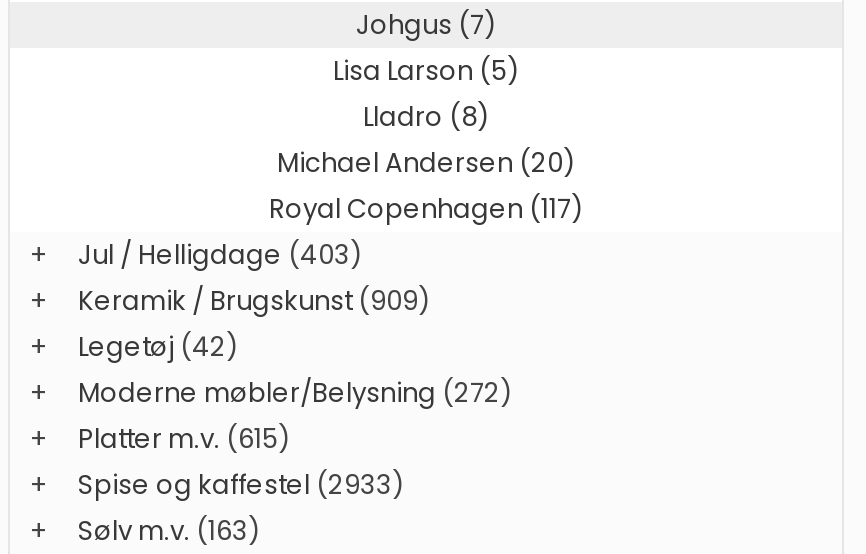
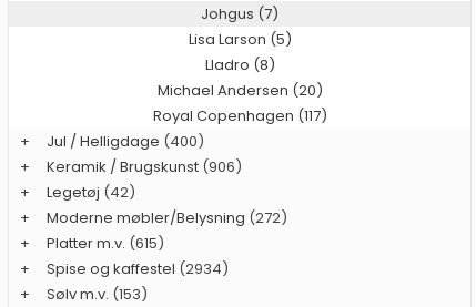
[78,235,362,273] Jul / Helligdage (403) -> [47,130,204,151] Jul / Helligdage (400)
[78,281,430,319] Keramik / Brugskunst (909) -> [47,156,242,177] Keramik / Brugskunst (906)
[78,465,404,503] Spise og kaffestel (2933) -> [47,258,229,279] Spise og kaffestel (2934)
[78,511,260,549] Sølv m.v. (163) -> [47,283,148,304] Sølv m.v. (153)

